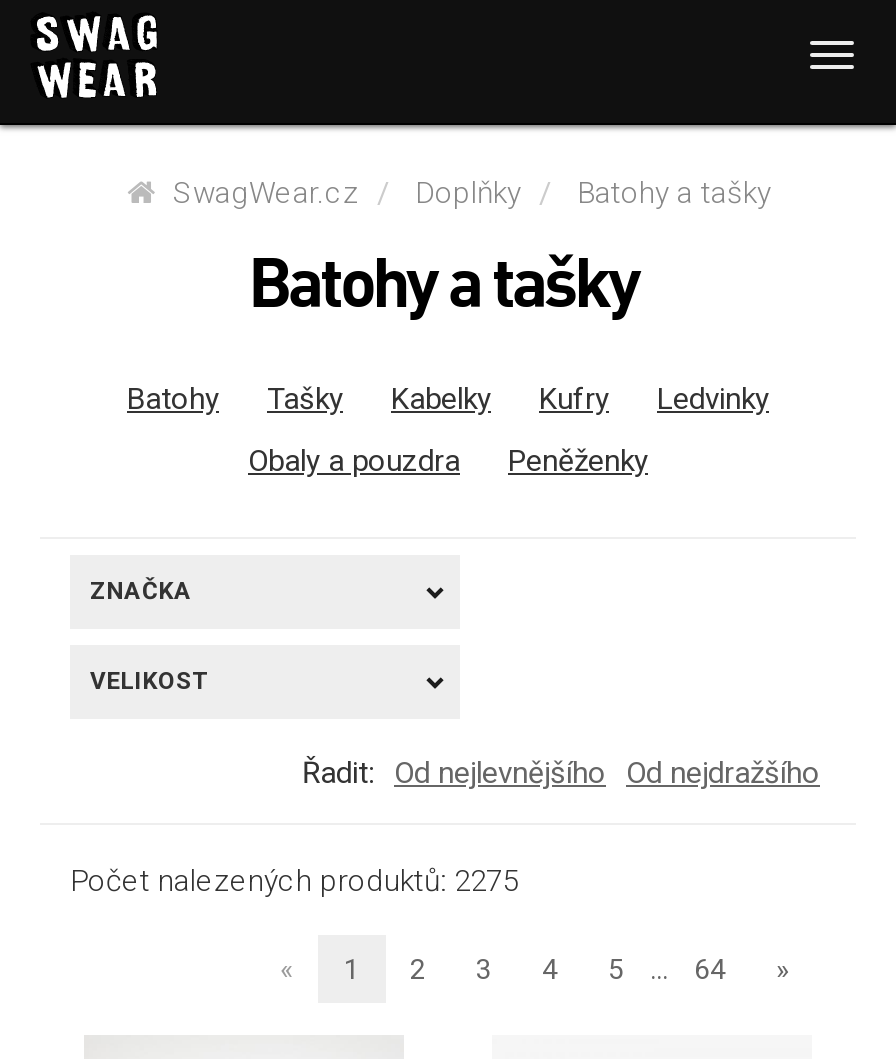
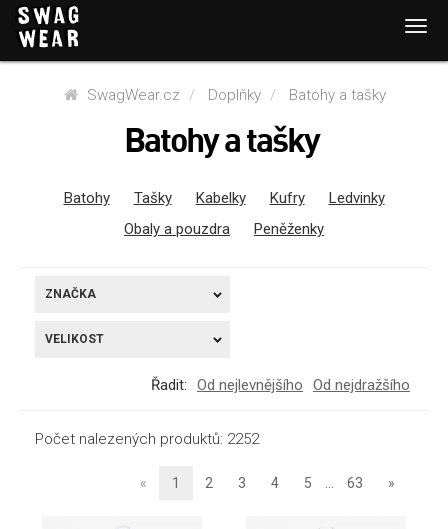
[70,863,518,899] Počet nalezených produktů: 2275 -> [35,430,259,448] Počet nalezených produktů: 2252
[694,953,726,985] 64 -> [347,475,363,491] 63

